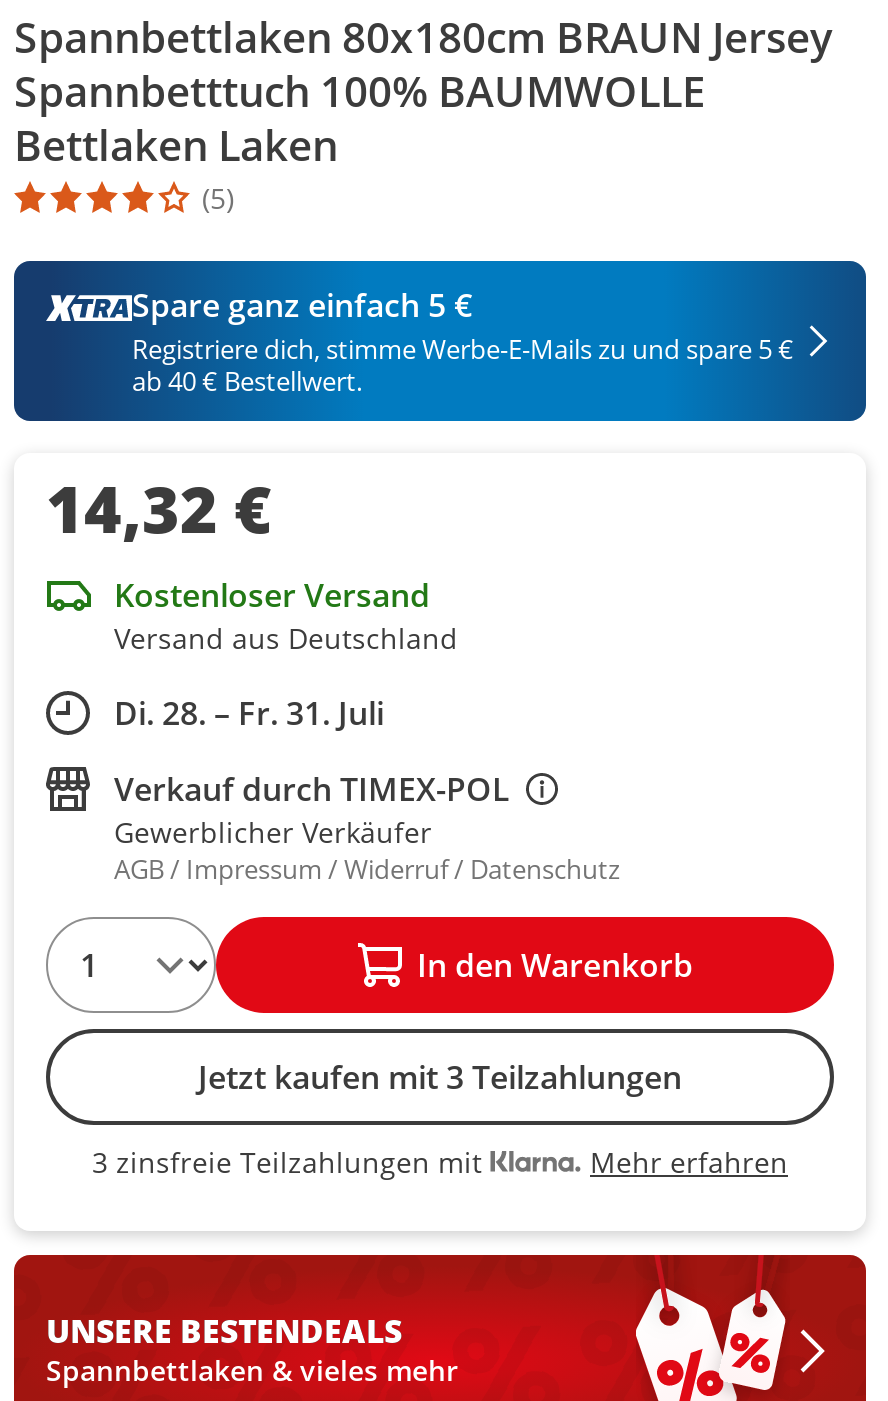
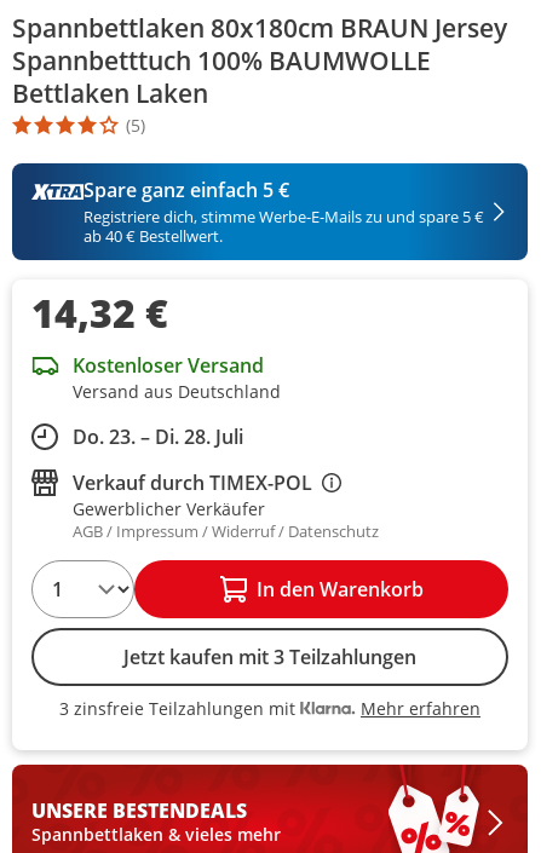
[114,691,384,735] Di. 28. – Fr. 31. Juli -> [73,424,243,450] Do. 23. – Di. 28. Juli

